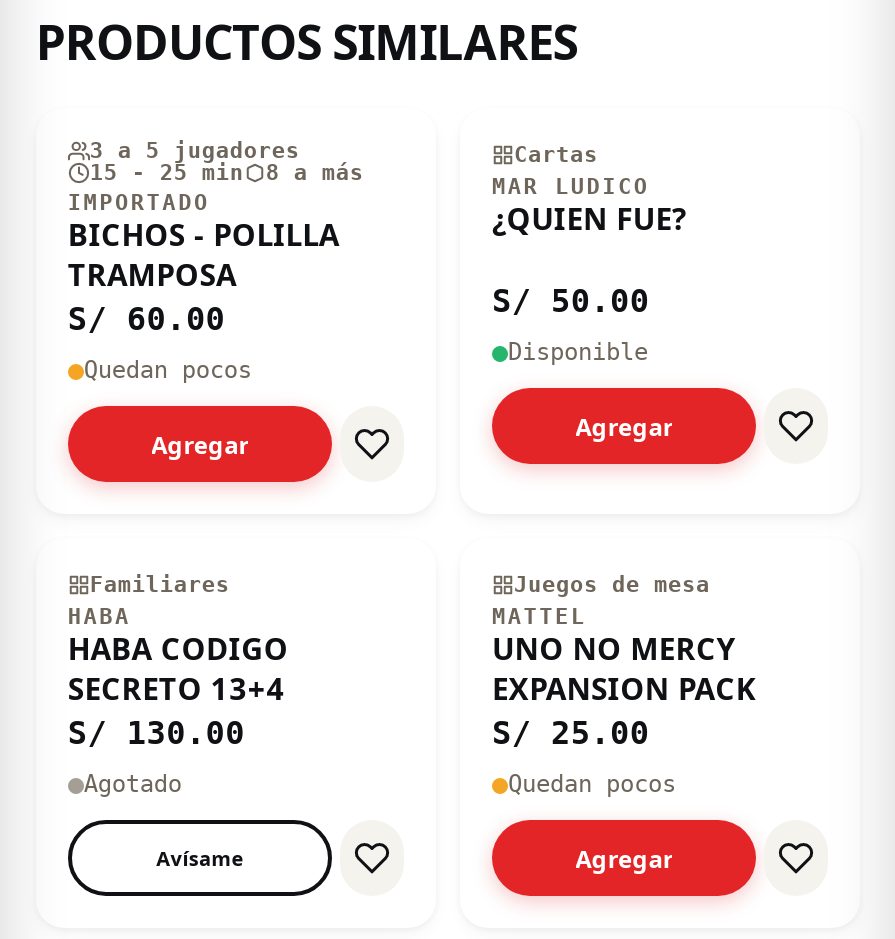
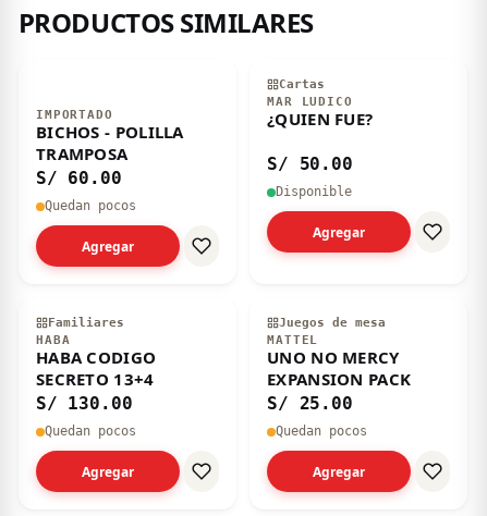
[90,138,364,186] 3 a 5 jugadores | 15 - 25 min | 8 a más -> none
[84,770,182,798] Agotado -> [45,424,136,439] Quedan pocos
[156,844,244,872] Avísame -> [81,462,134,481] Agregar

